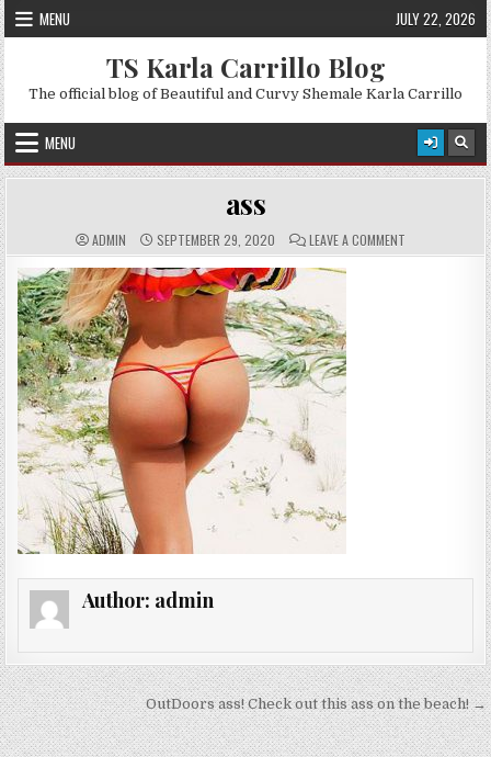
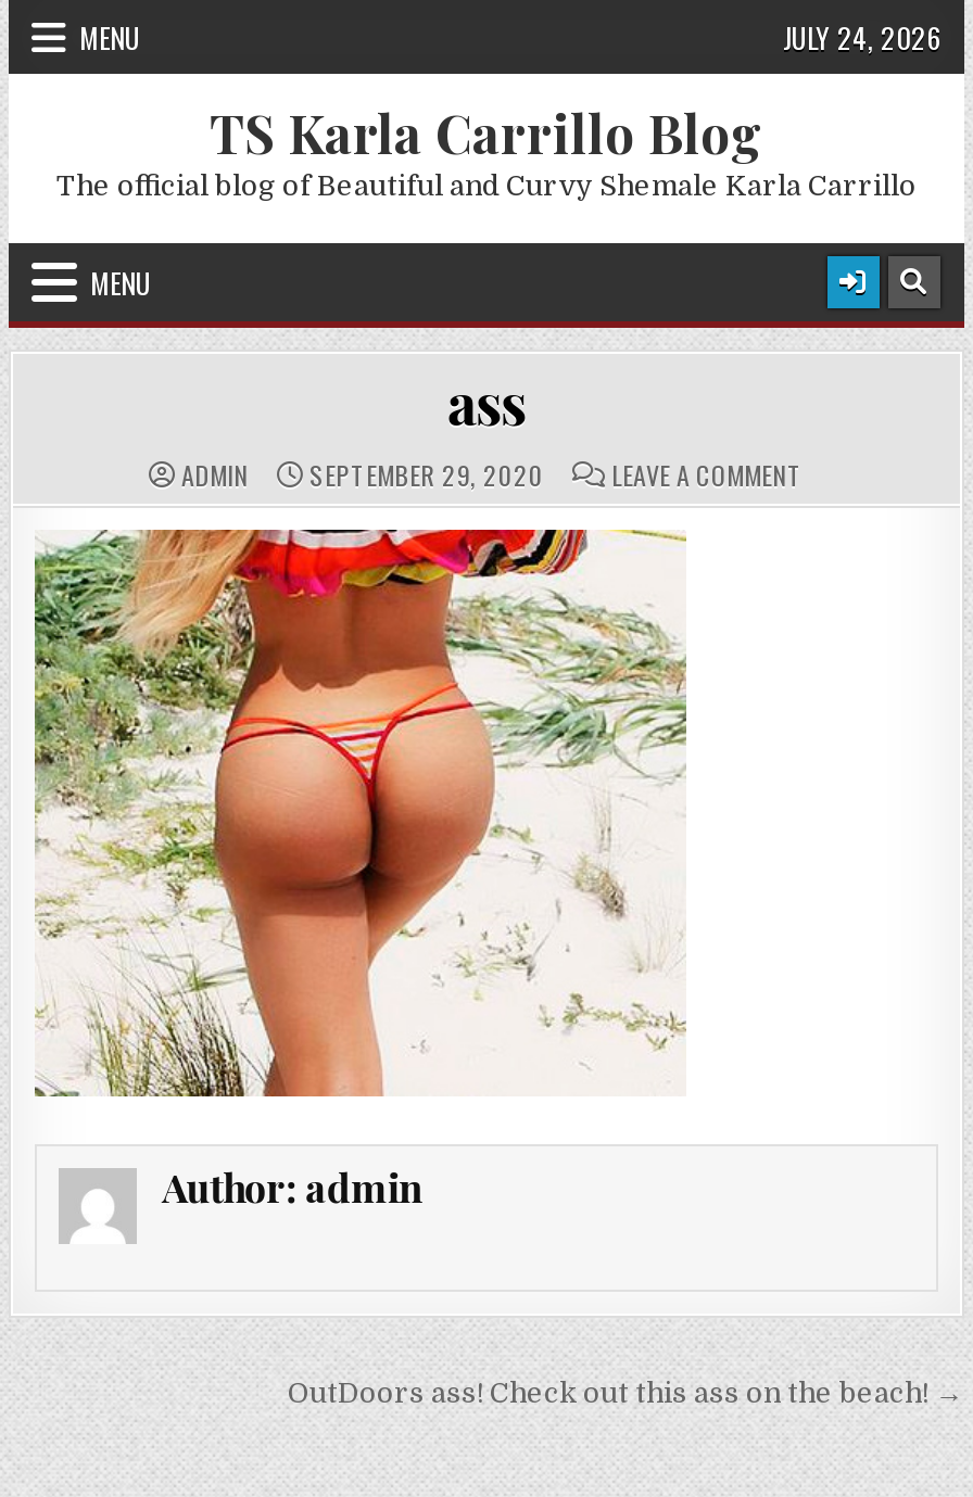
[395,8,475,30] JULY 22, 2026 -> [783,15,942,59] JULY 24, 2026

